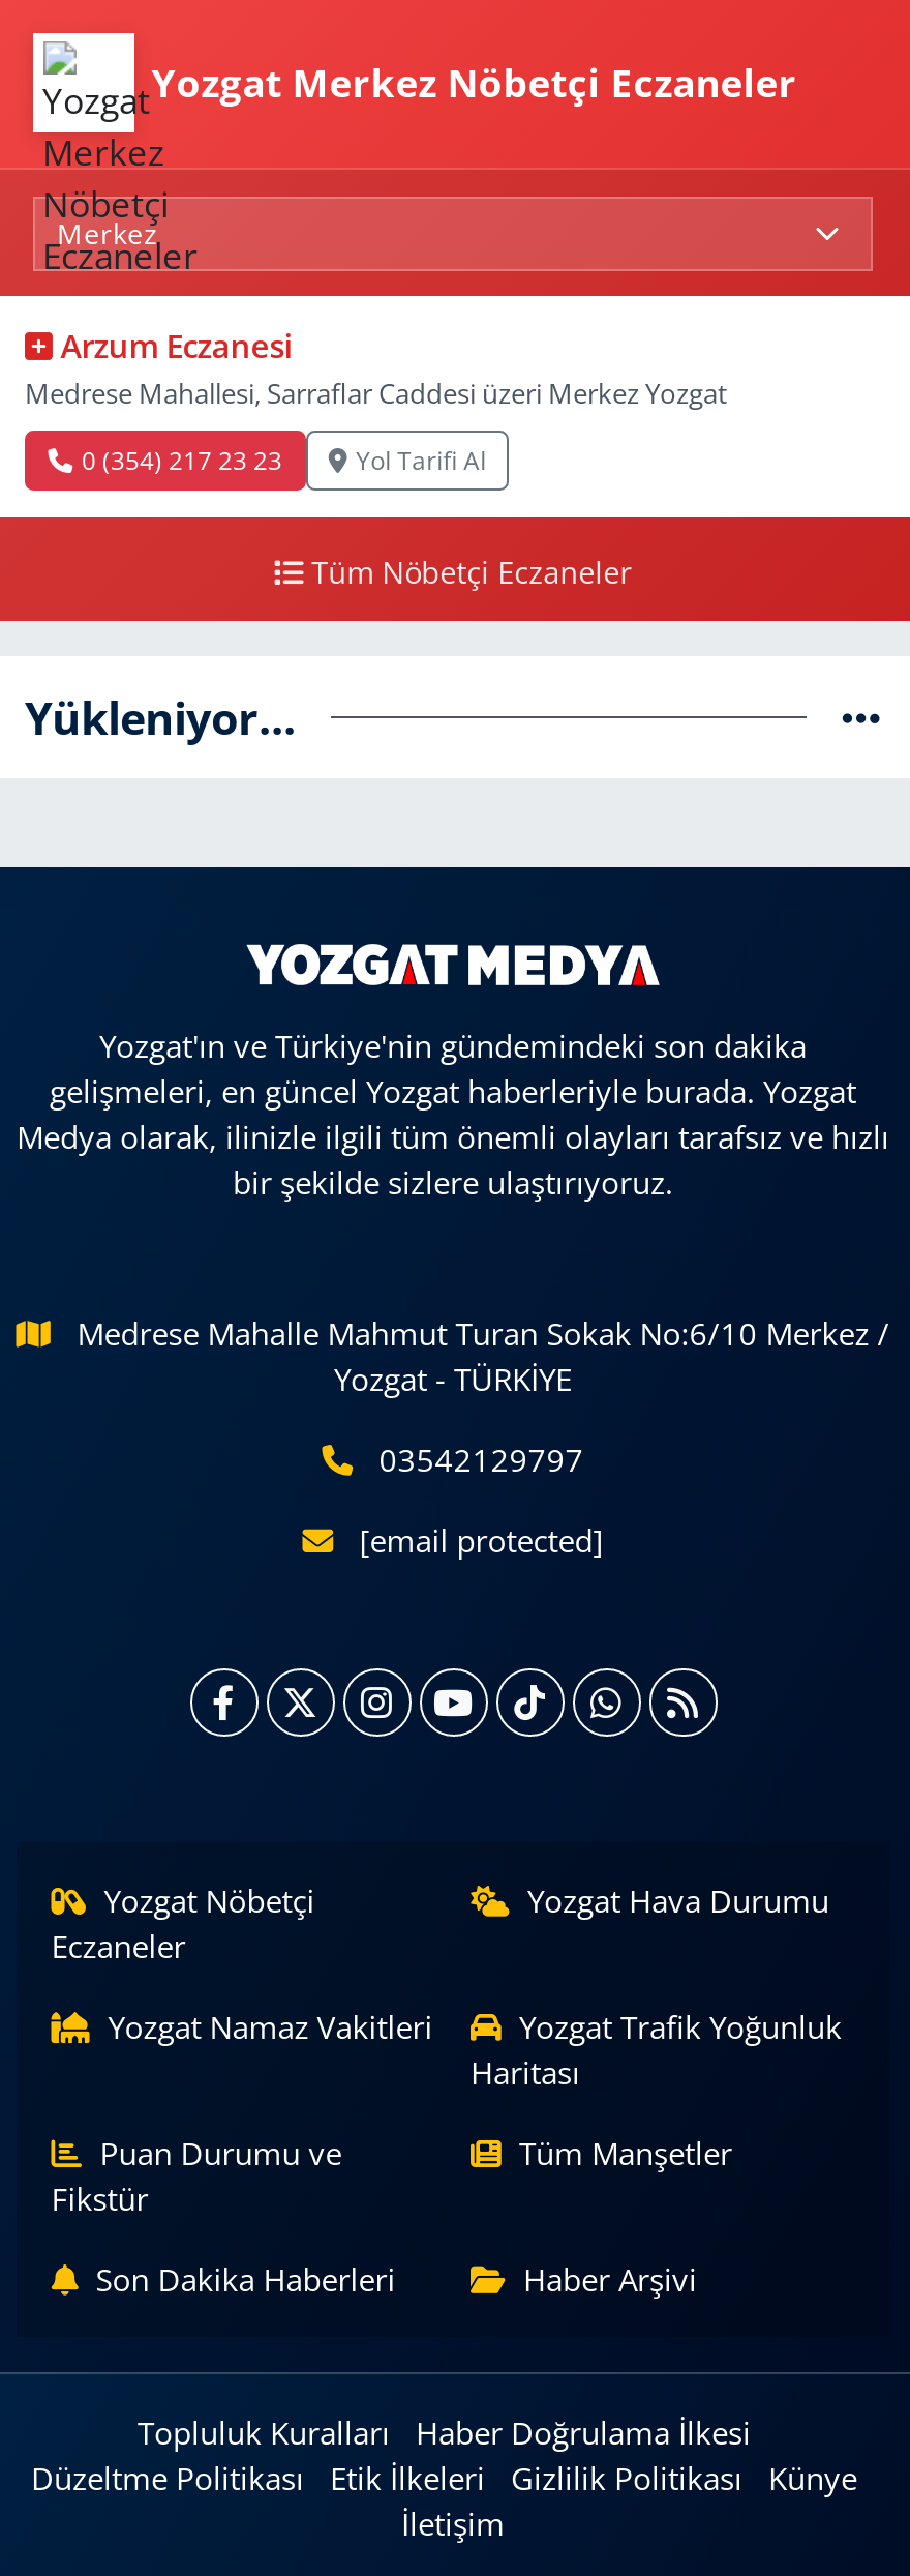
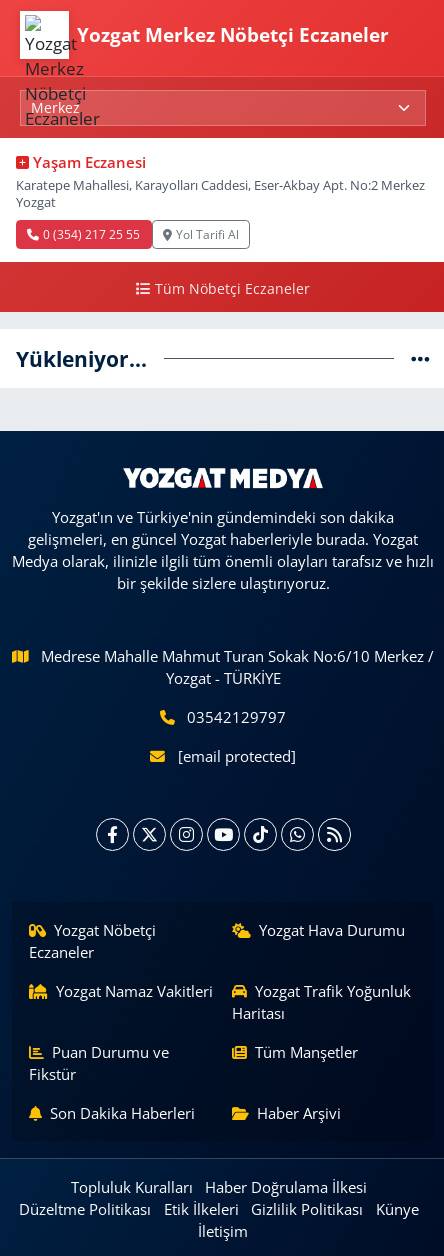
[25,325,728,413] Arzum Eczanesi | Medrese Mahallesi, Sarraflar Caddesi üzeri Merkez Yozgat -> [16,152,425,211] Yaşam Eczanesi | Karatepe Mahallesi, Karayolları Caddesi, Eser-Akbay Apt. No:2 Merkez | Yozgat
[81,443,282,476] 0 (354) 217 23 23 -> [43,226,140,242] 0 (354) 217 25 55

